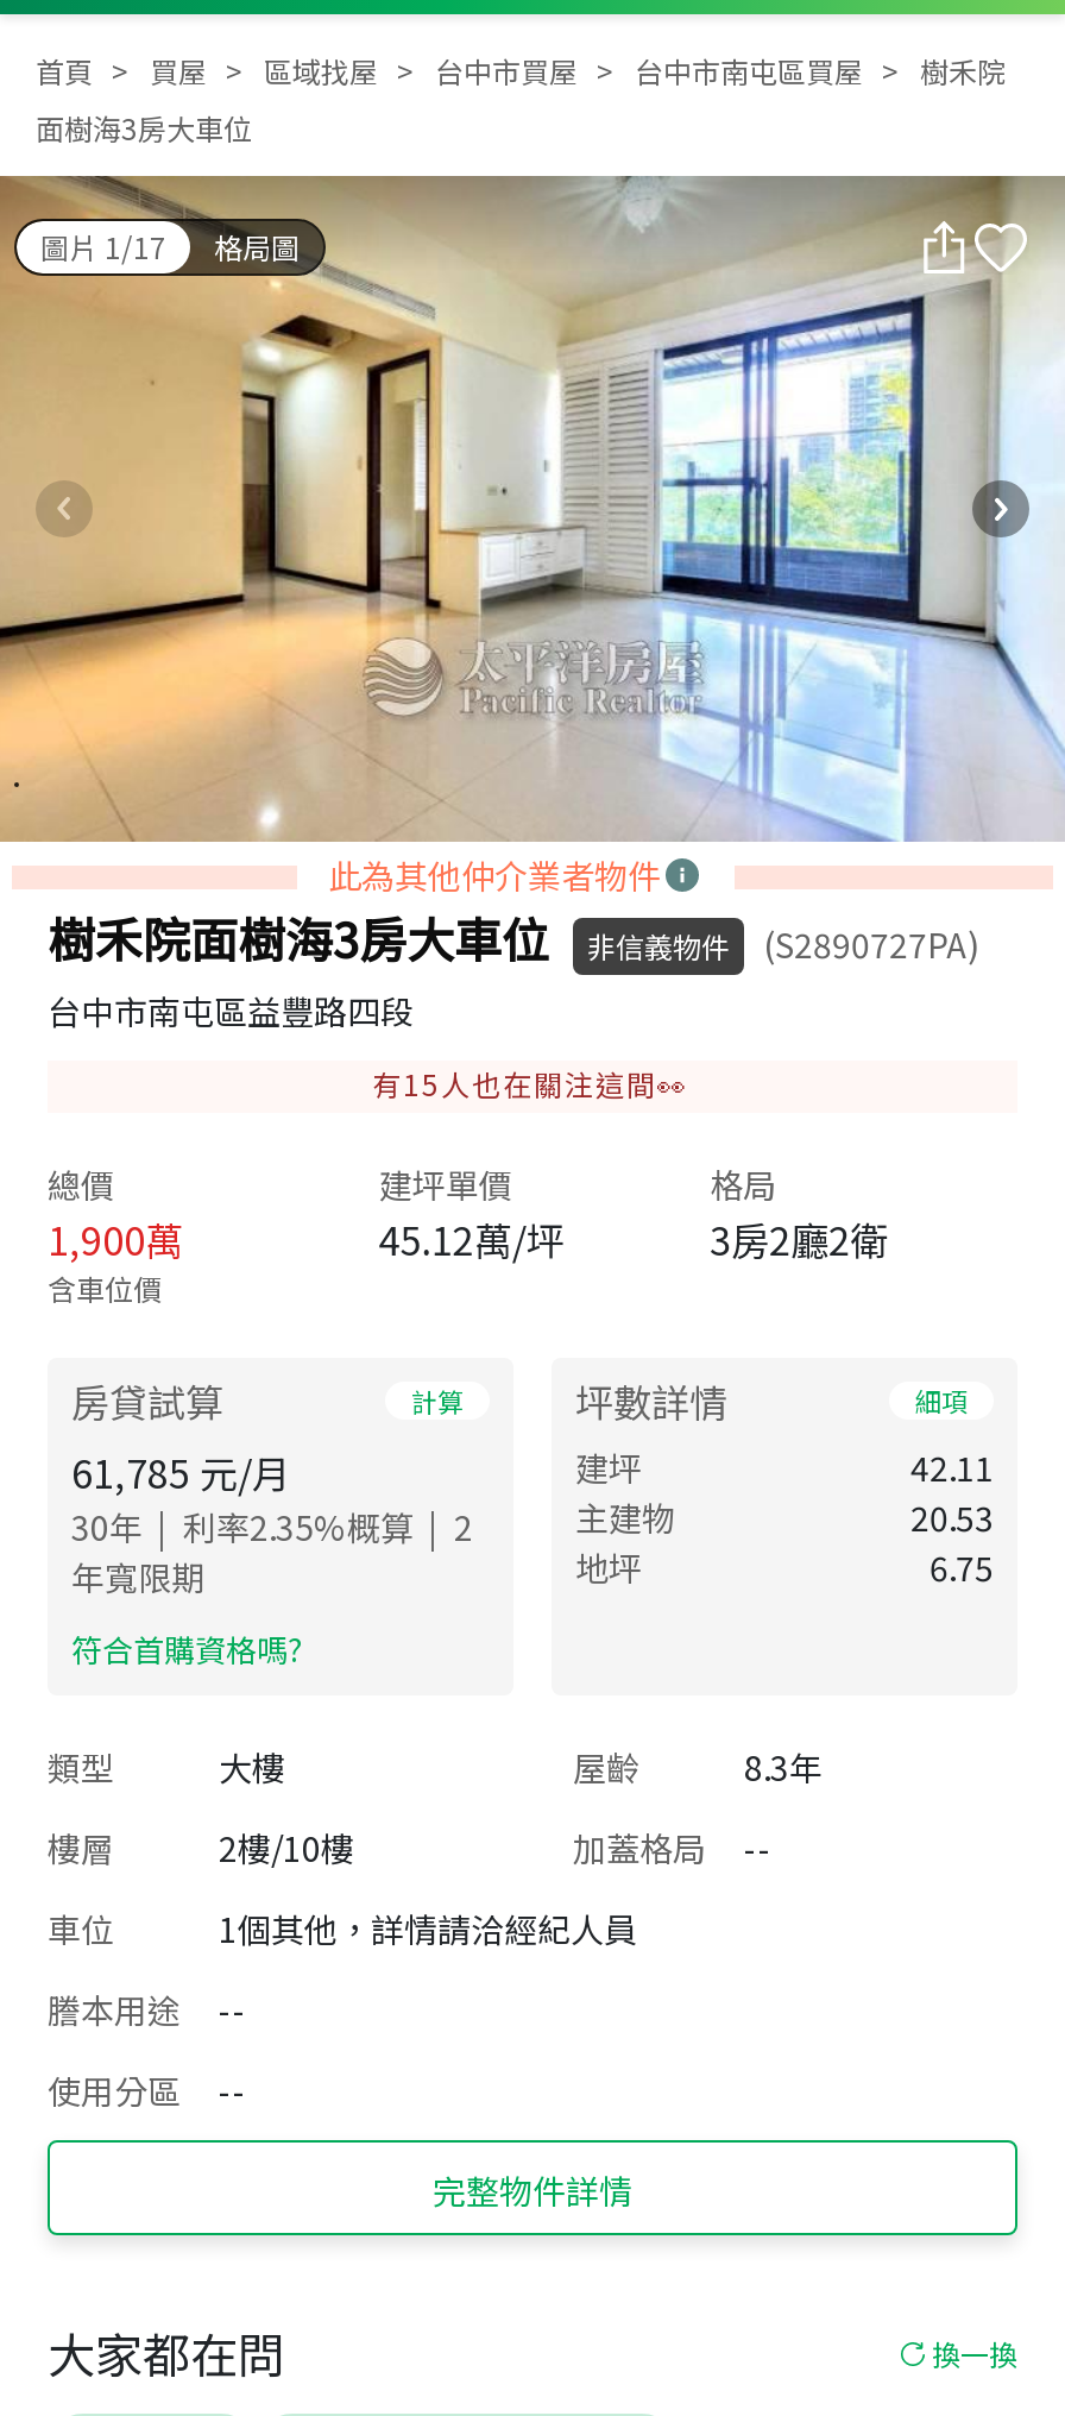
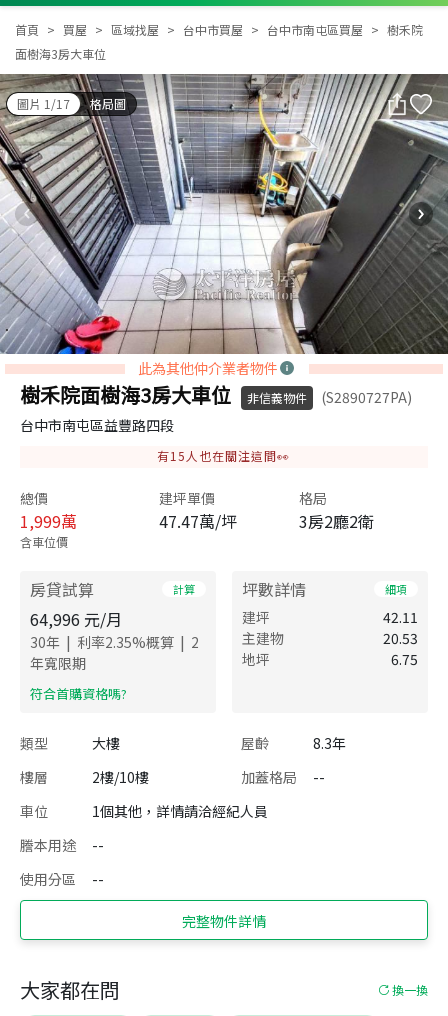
[7,174,1058,844] [image] -> [3,73,445,355] [image]
[48,1210,183,1267] 1,900萬 -> [20,509,77,533] 1,999萬
[379,1210,564,1267] 45.12萬/坪 -> [159,509,237,533] 47.47萬/坪
[71,1443,290,1500] 61,785元/月 -> [30,607,122,631] 64,996元/月

